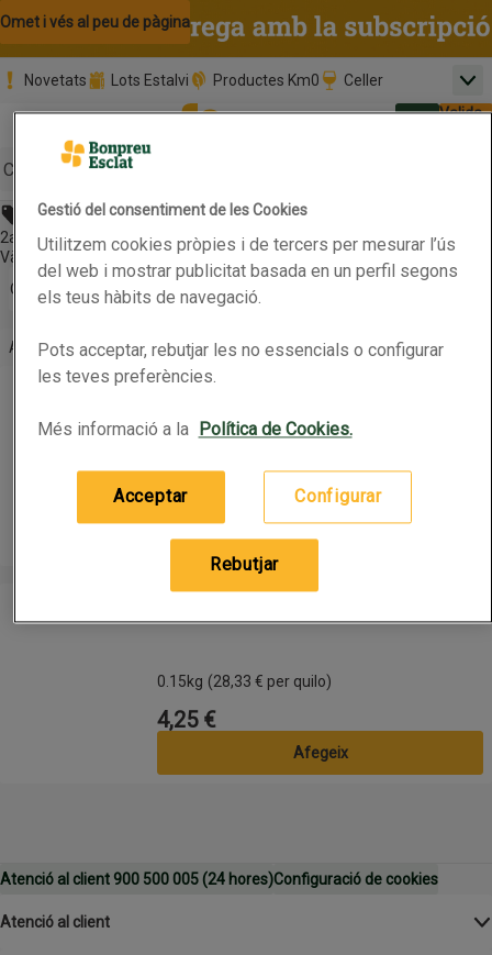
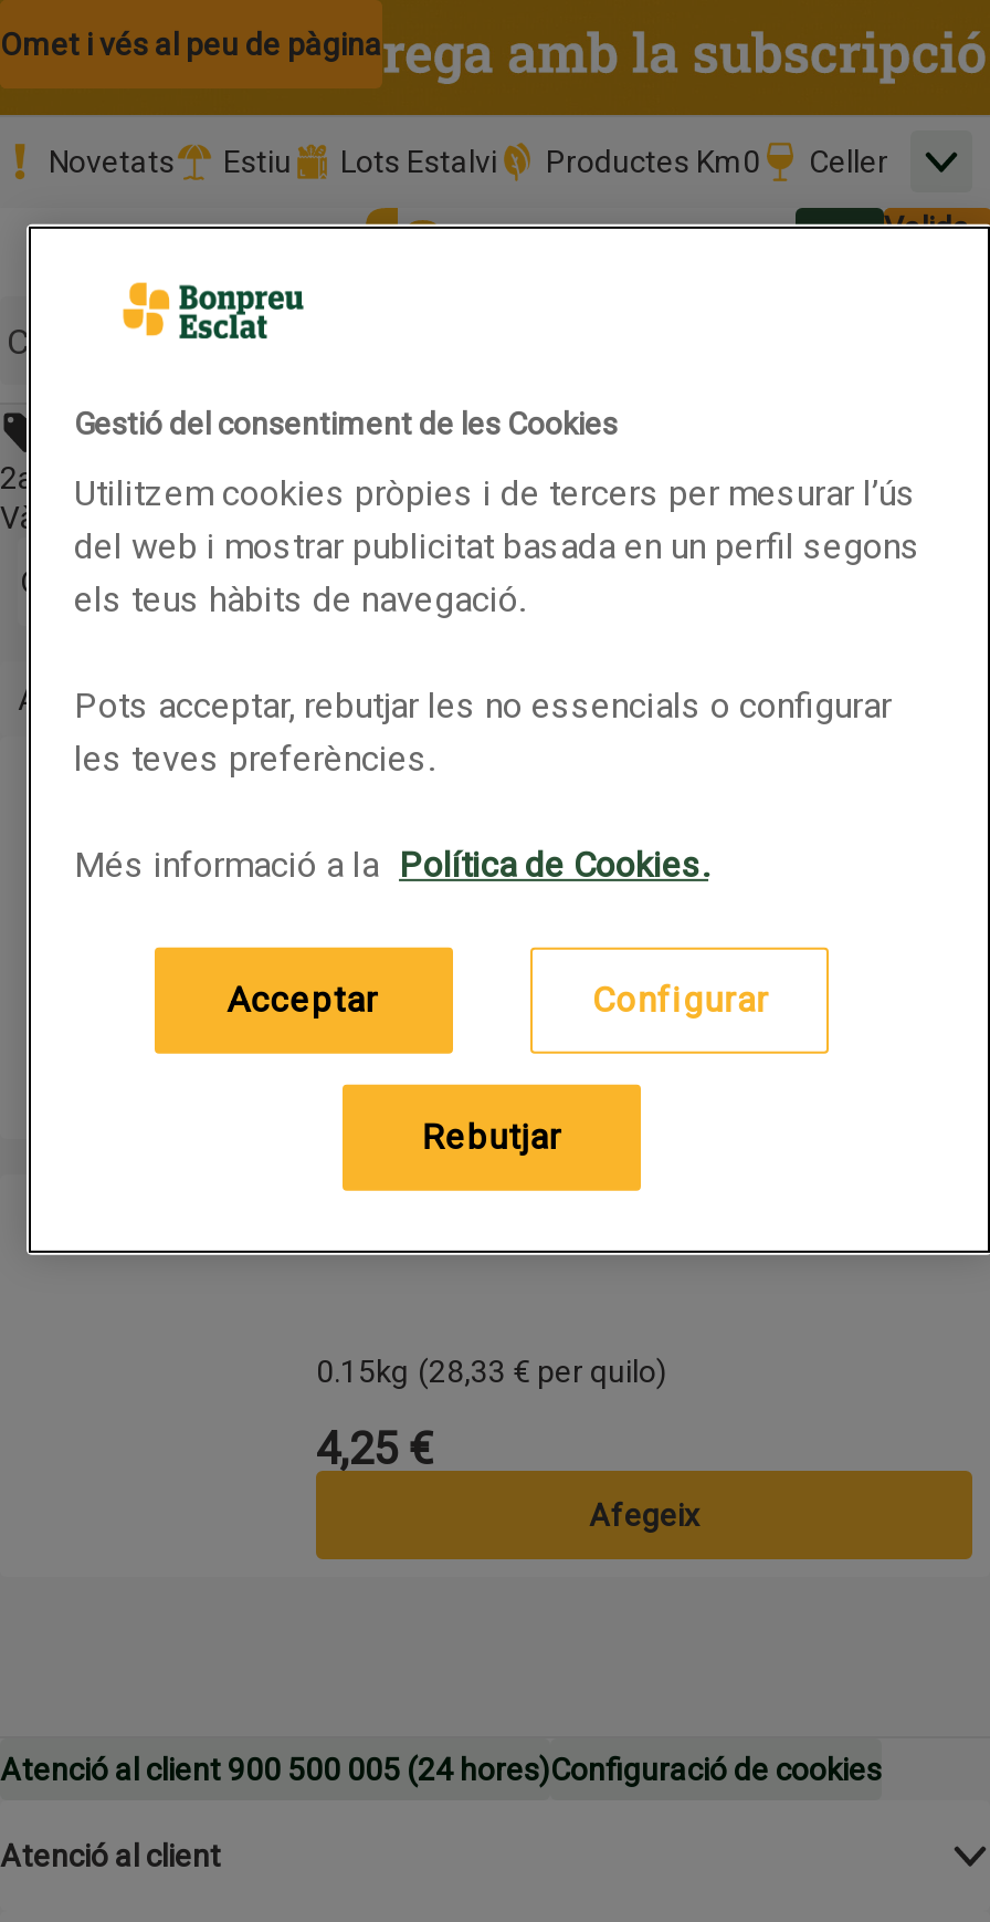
none -> [223,144,292,179] Estiu

